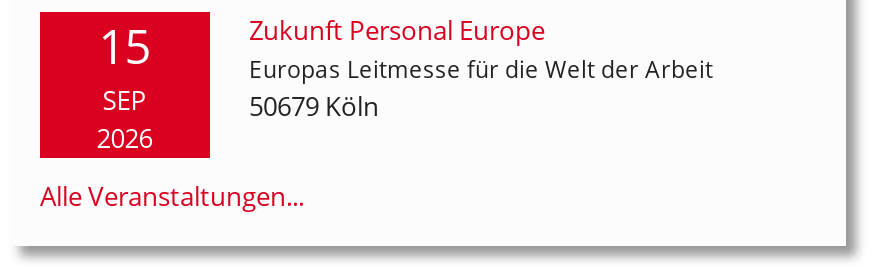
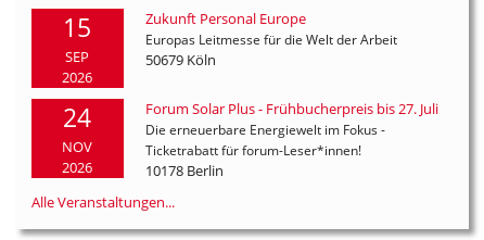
none -> [62,100,92,177] 24 | NOV | 2026
none -> [145,98,438,180] Forum Solar Plus - Frühbucherpreis bis 27. Juli | Die erneuerbare Energiewelt im Fokus - | Ticketrabatt für forum-Leser*innen! | 10178 Berlin

